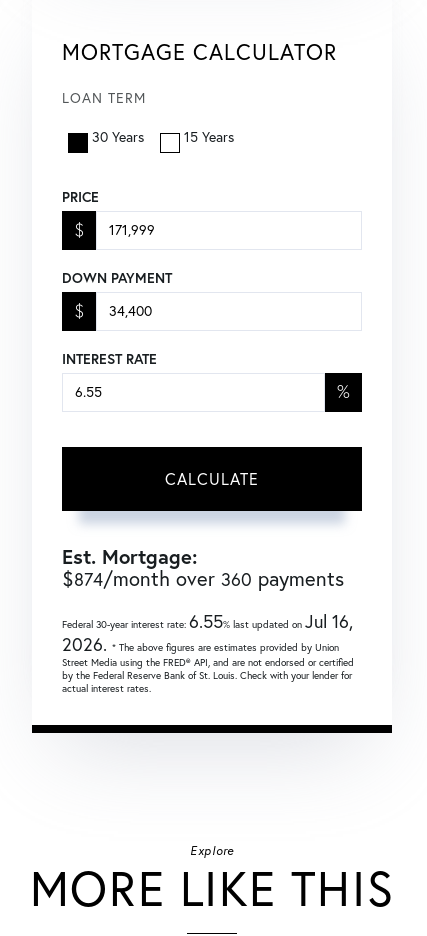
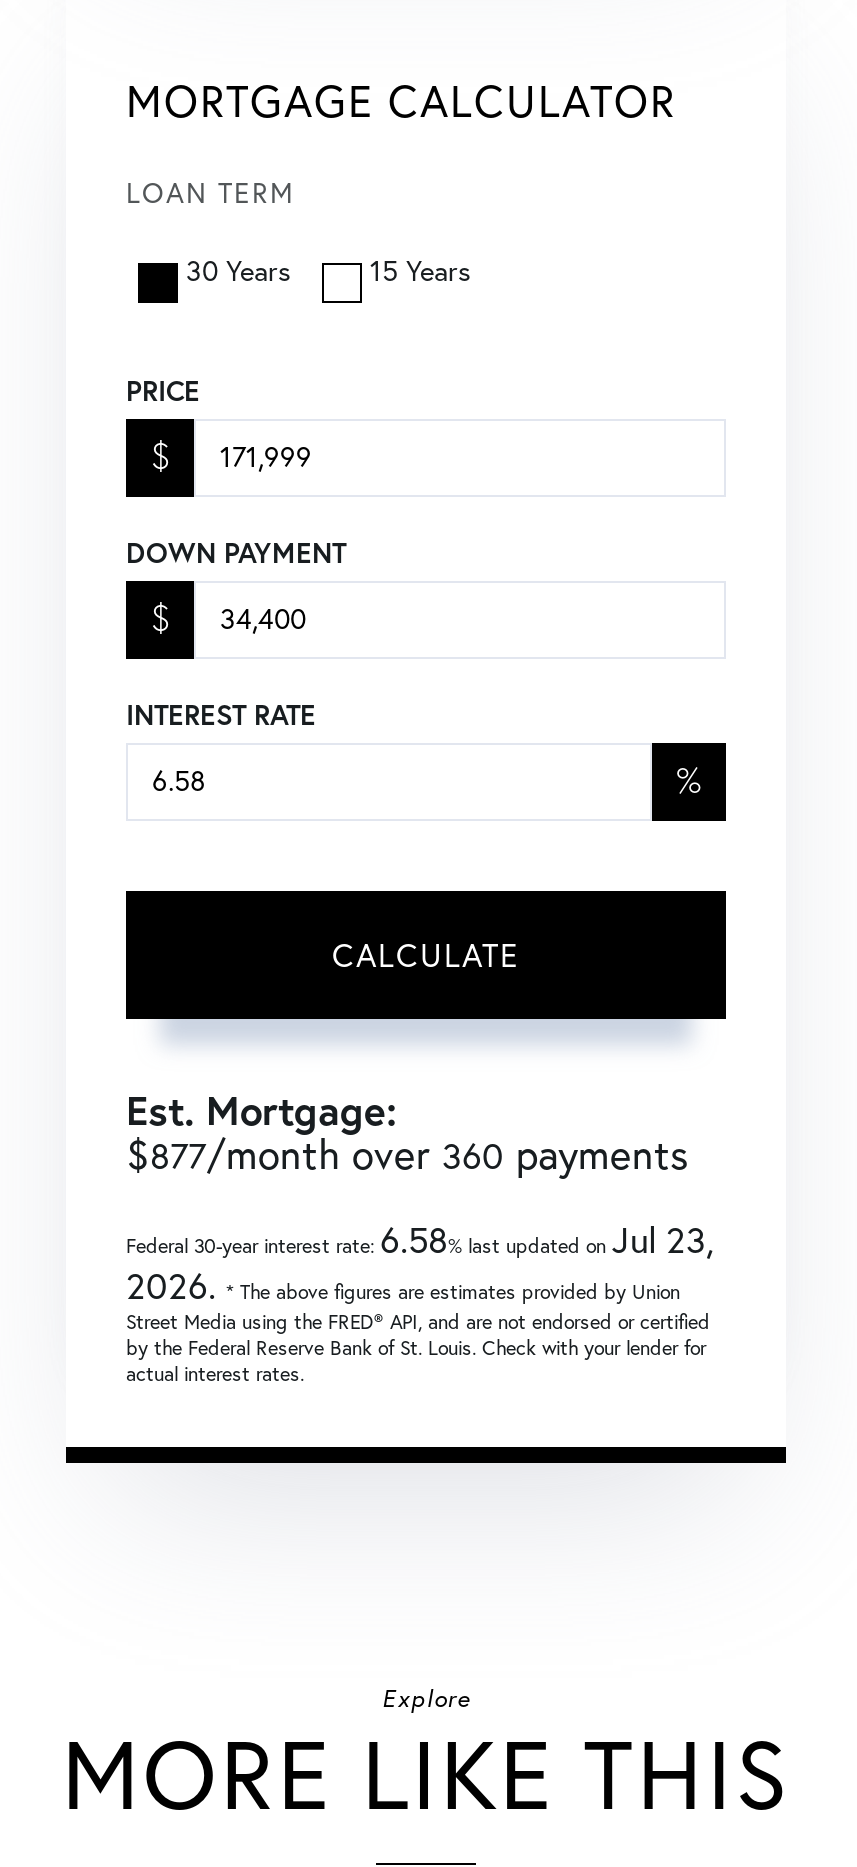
[62,566,344,591] $874/month over 360 payments -> [126,1129,688,1179] $877/month over 360 payments
[62,610,353,633] Federal 30-year interest rate: 6.55% last updated onJul 16, -> [126,1217,714,1263] Federal 30-year interest rate: 6.58% last updated onJul 23,

